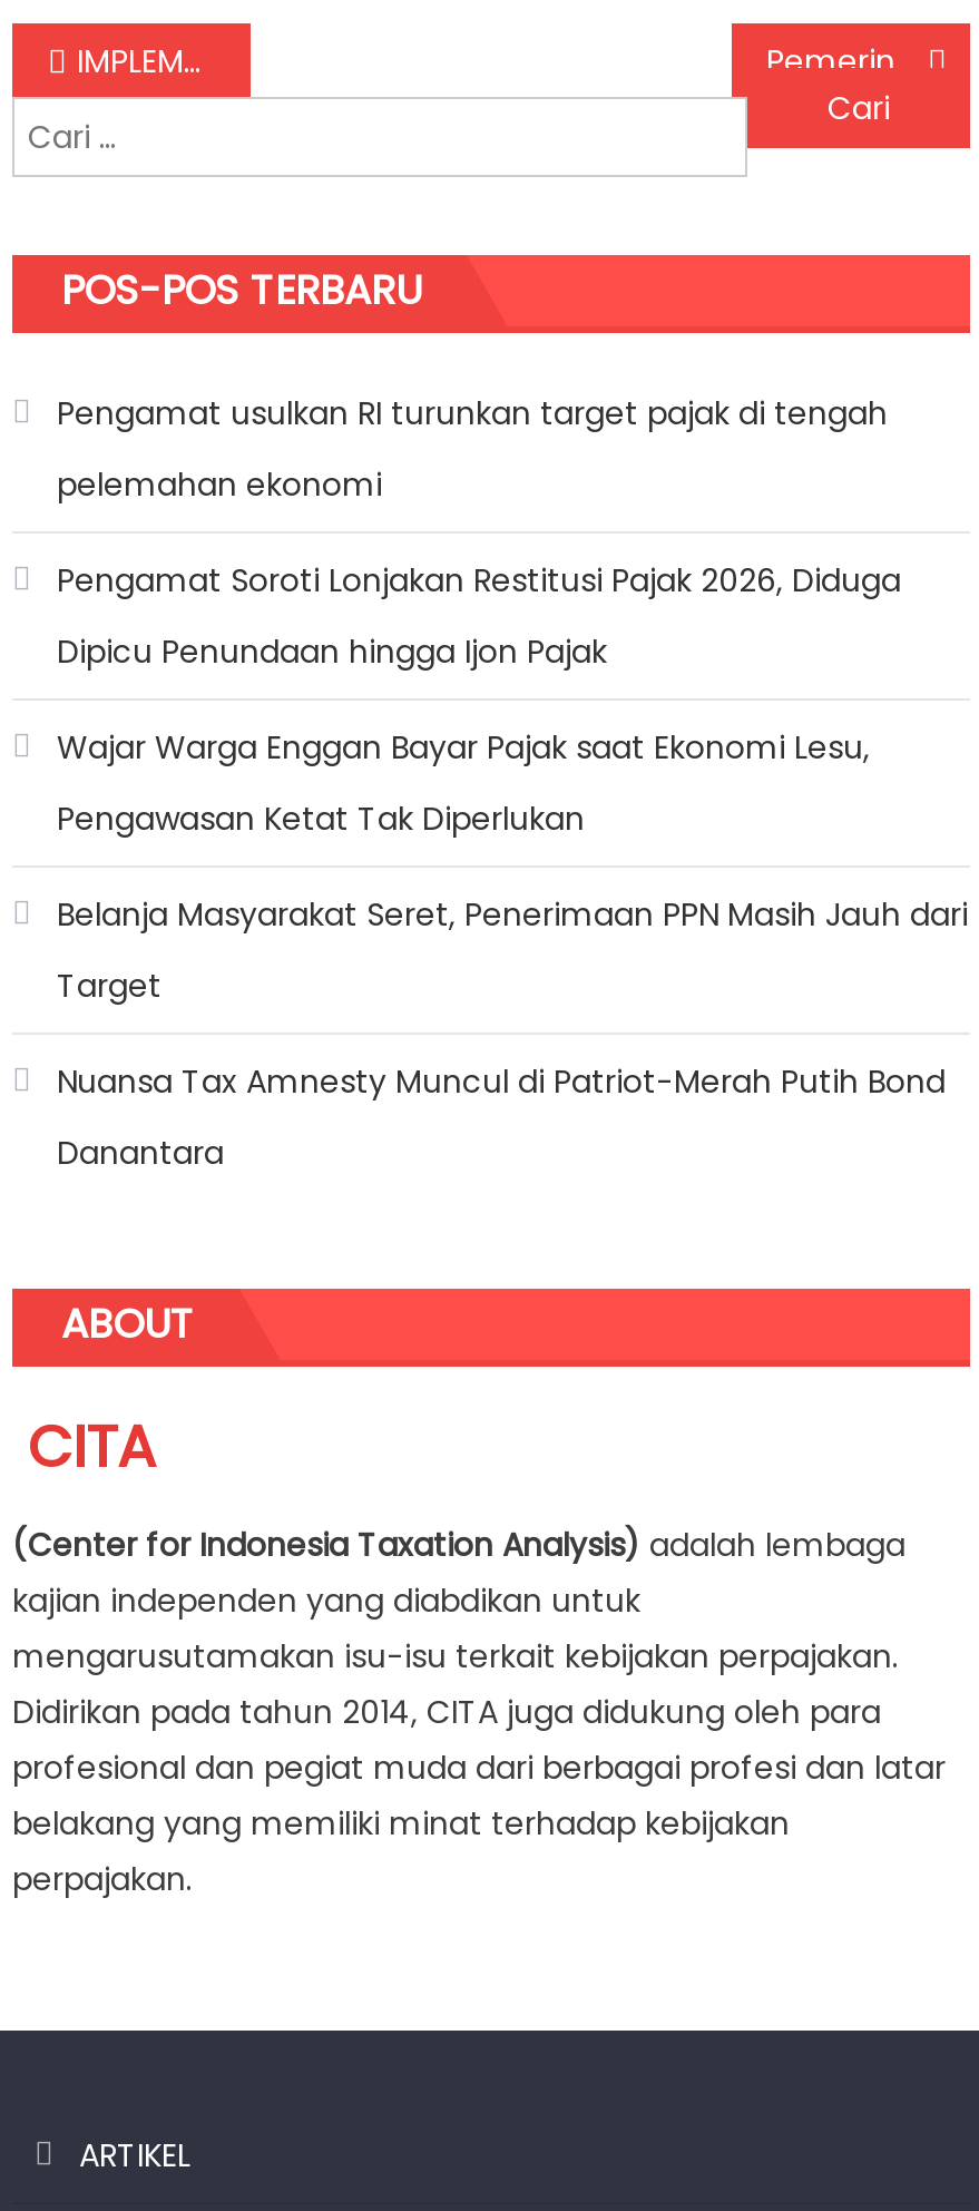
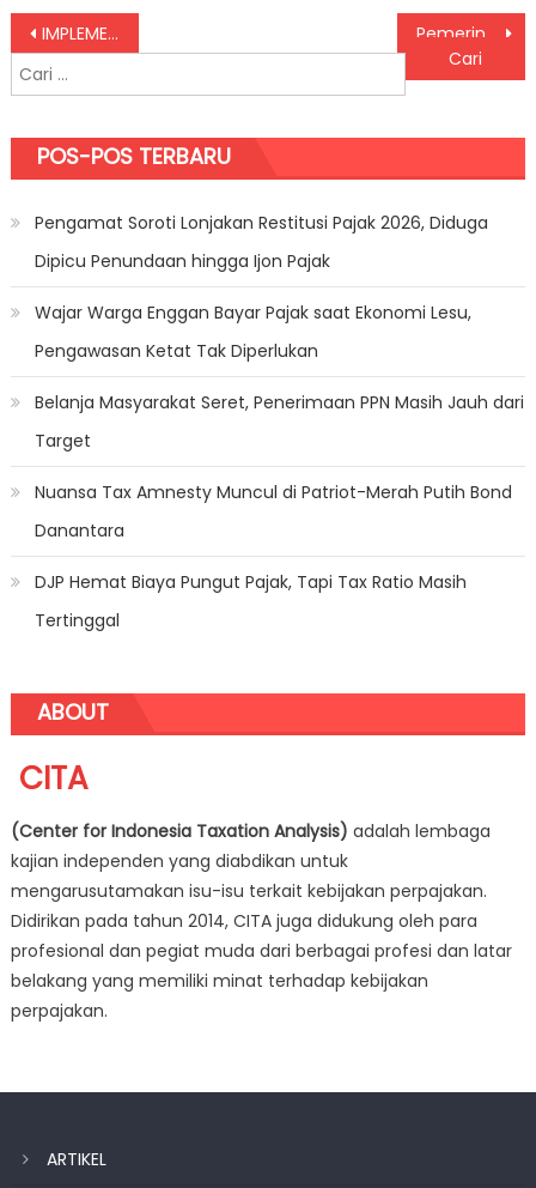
[57,392,888,508] Pengamat usulkan RI turunkan target pajak di tengah | pelemahan ekonomi -> none
moved [57,559,968,1176] -> [35,211,524,543]: Pengamat Soroti Lonjakan Restitusi Pajak 2026, Diduga | Dipicu Penundaan hingga Ijon Pajak | Wajar Warga Enggan Bayar Pajak saat Ekonomi Lesu, | Pengawasan Ketat Tak Diperlukan | Belanja Masyarakat Seret, Penerimaan PPN Masih Jauh dari | Target | Nuansa Tax Amnesty Muncul di Patriot-Merah Putih Bond | Danantara
none -> [35,570,467,632] DJP Hemat Biaya Pungut Pajak, Tapi Tax Ratio Masih | Tertinggal

